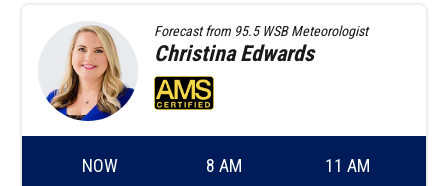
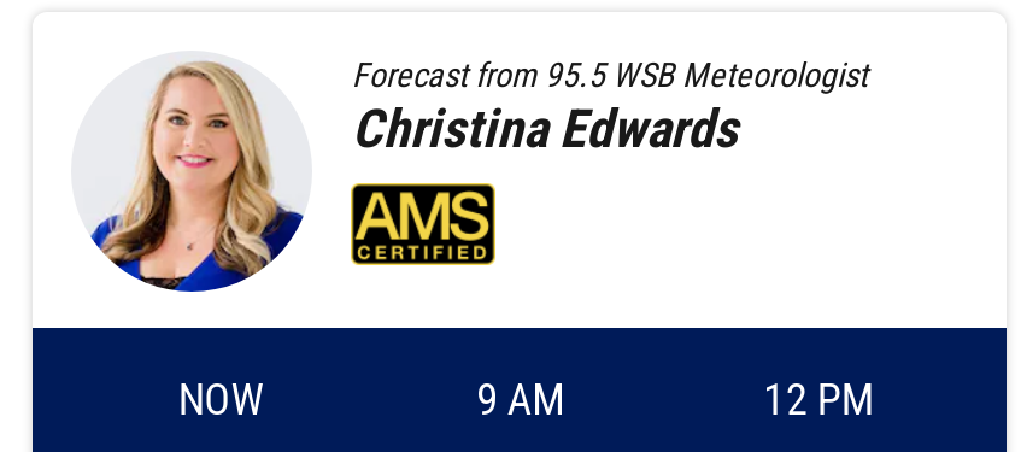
[206,155,242,176] 8 AM -> [476,374,563,425] 9 AM
[325,155,370,176] 11 AM -> [764,374,872,425] 12 PM

